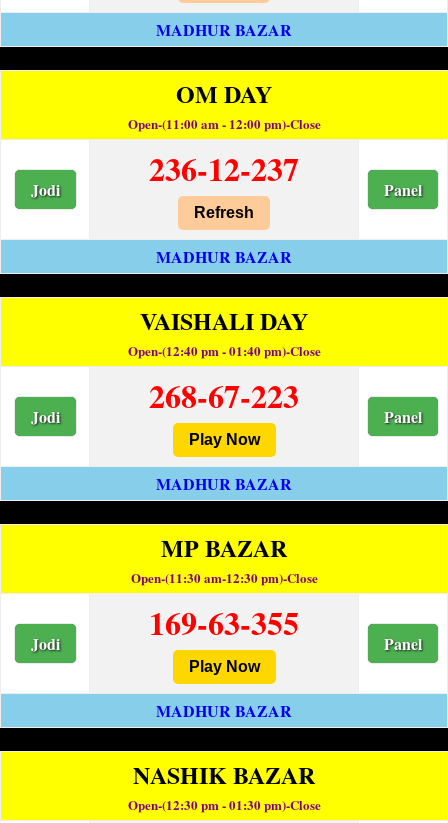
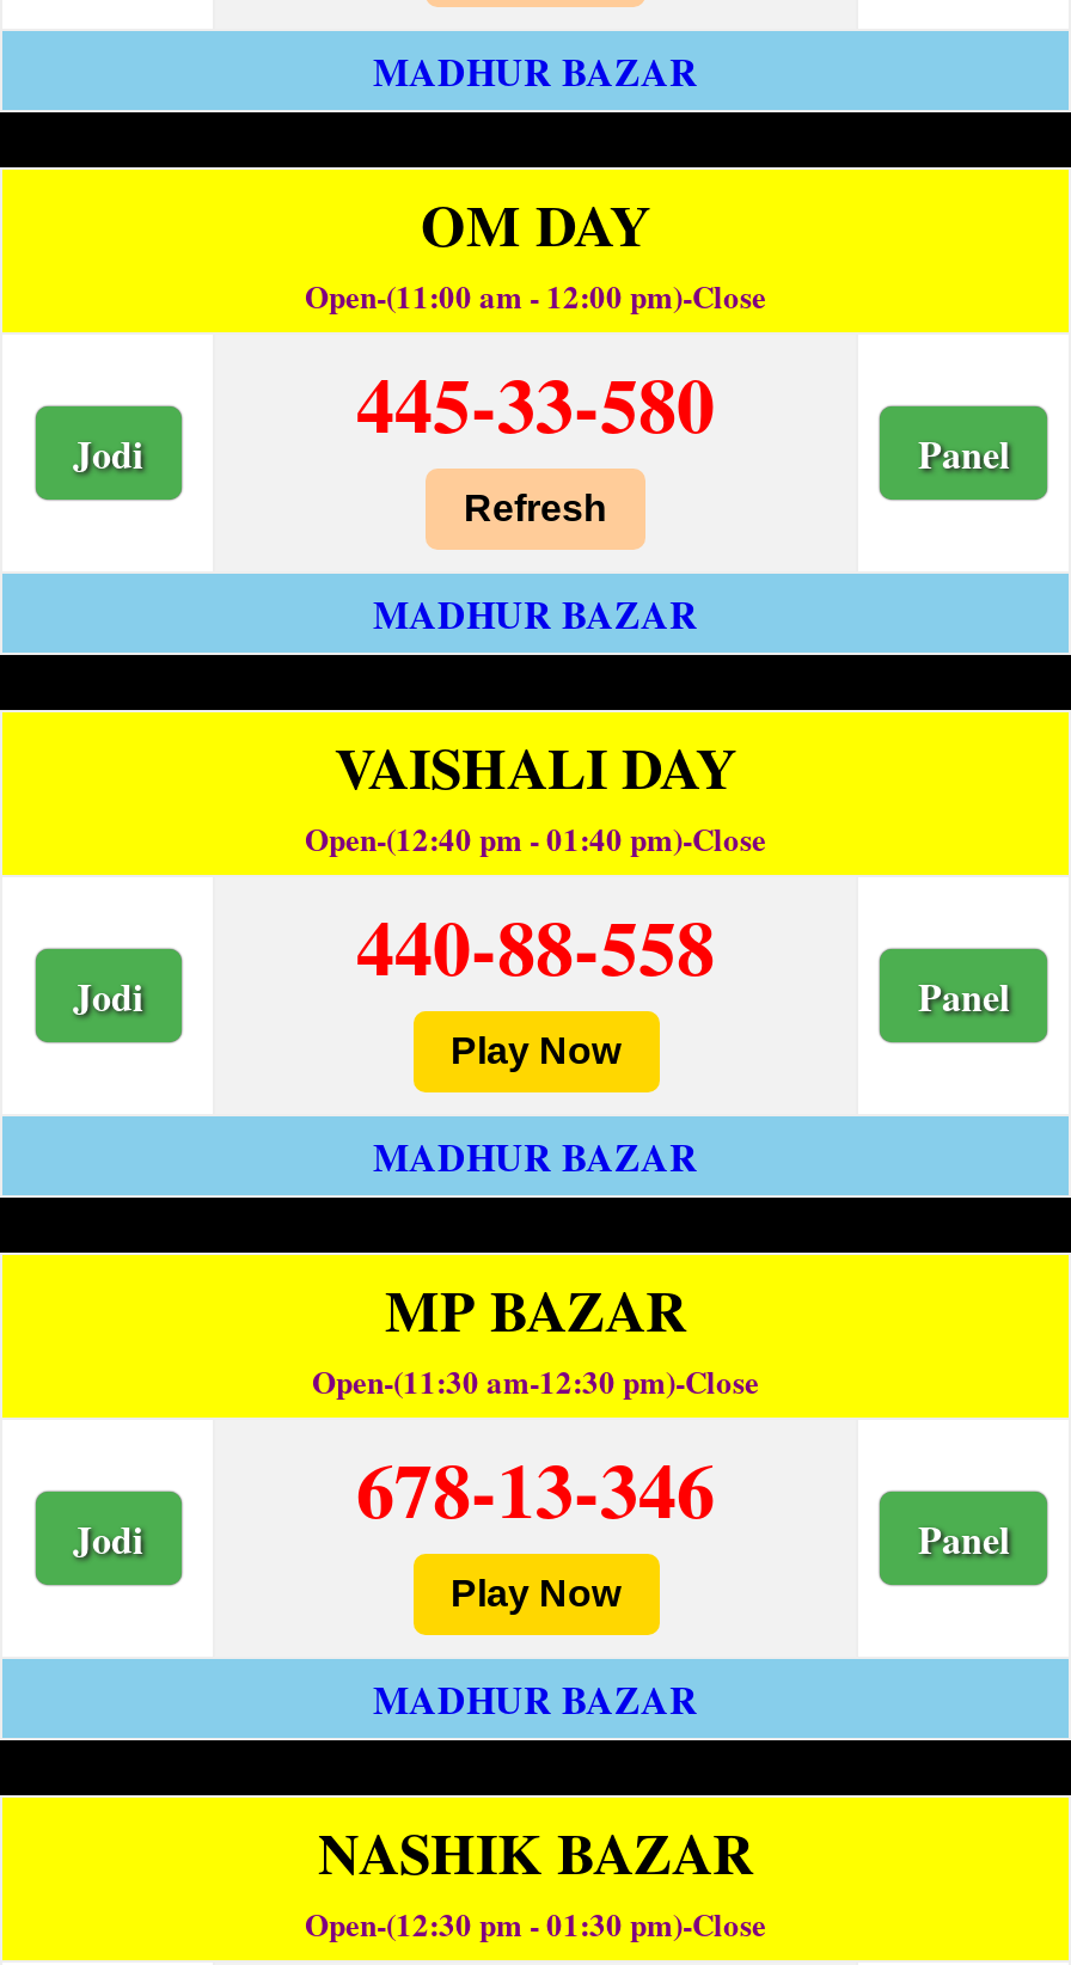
[149,145,299,192] 236-12-237 -> [356,346,715,459] 445-33-580
[149,372,299,419] 268-67-223 -> [356,889,715,1001] 440-88-558
[149,599,299,646] 169-63-355 -> [356,1431,715,1544] 678-13-346

